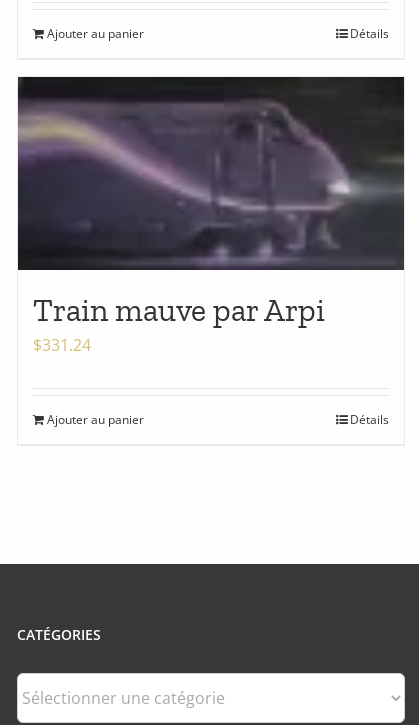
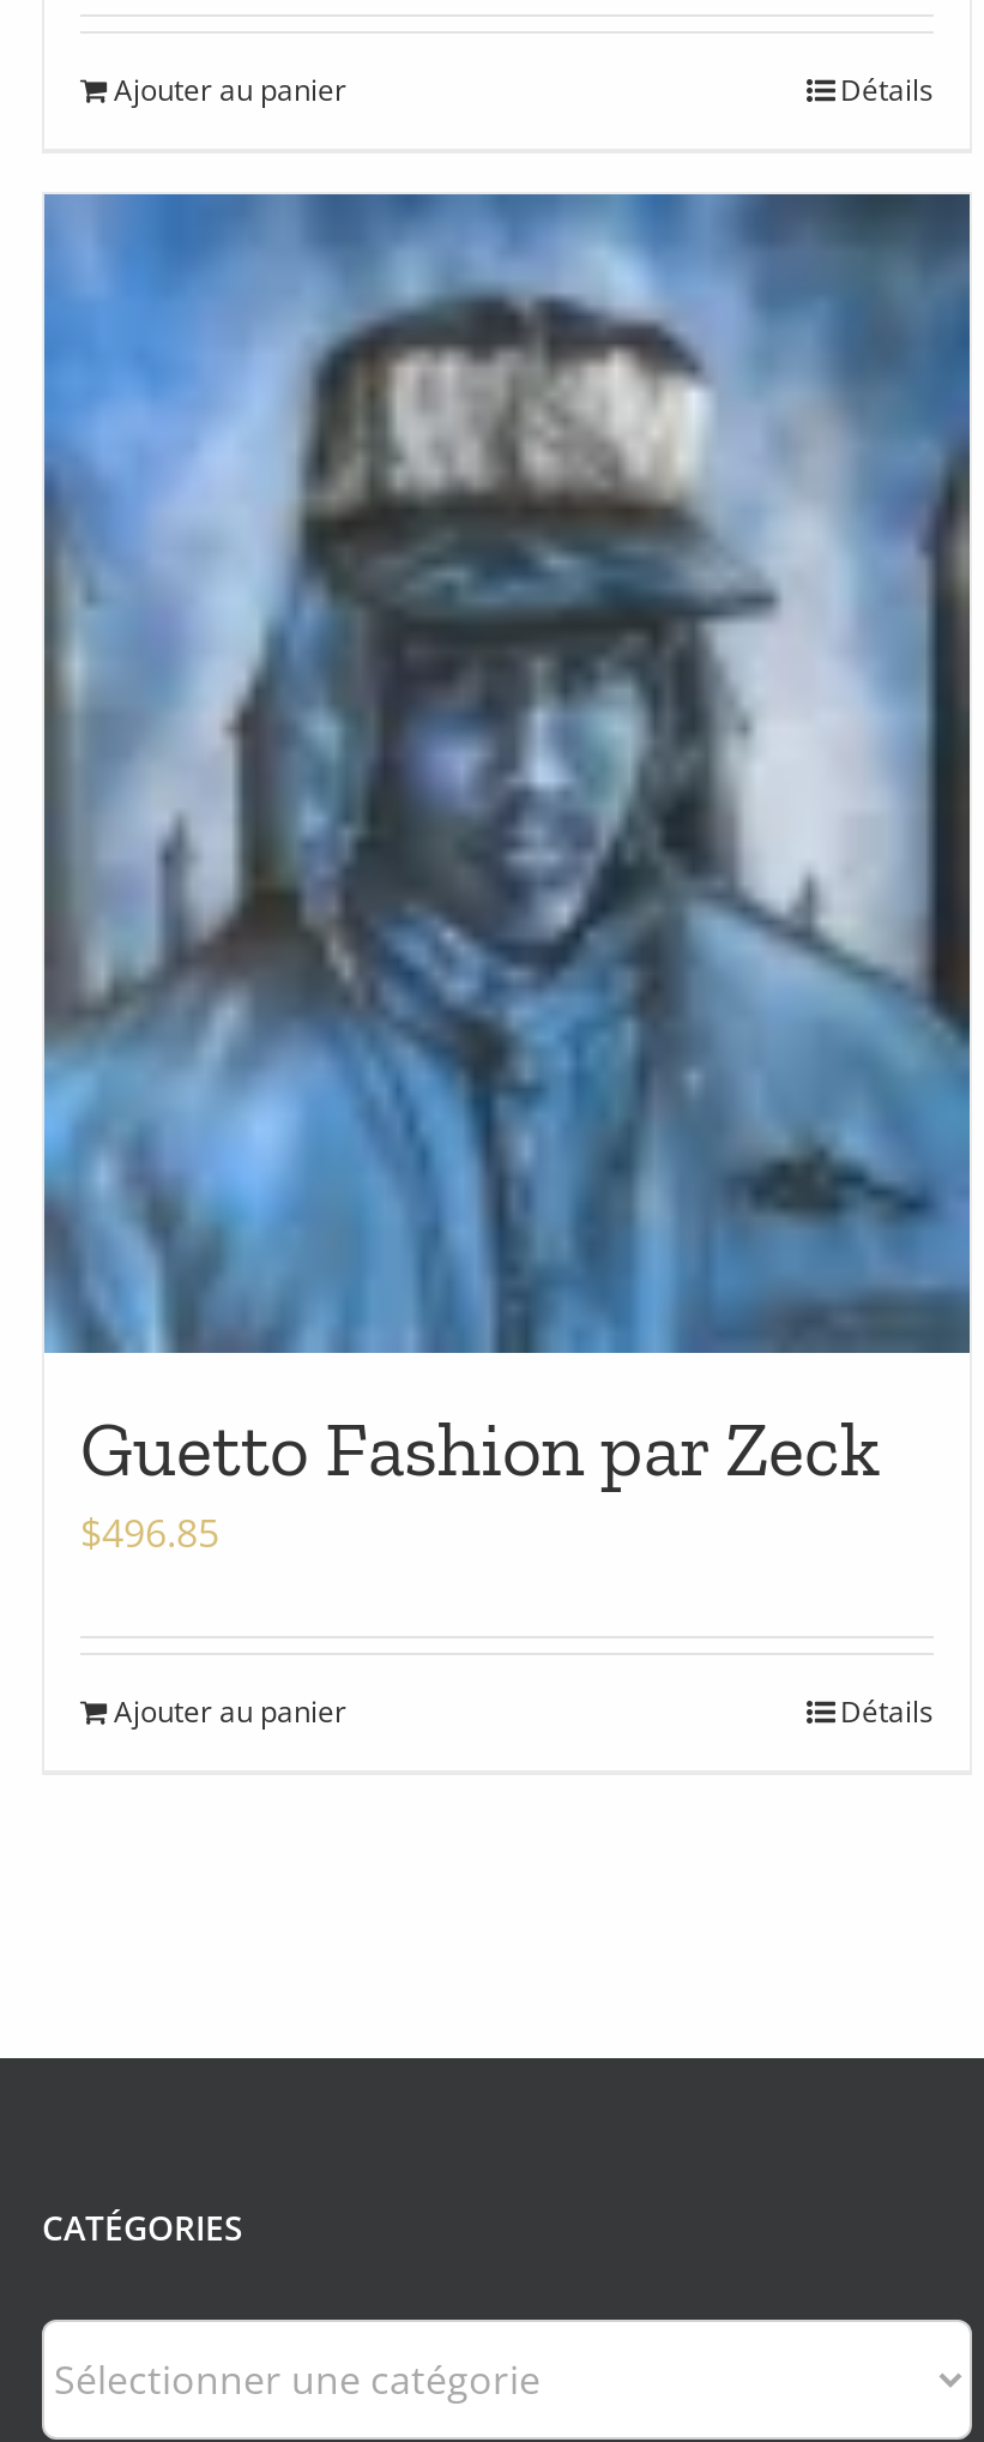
[17,76,405,329] [image] | Train mauve par Arpi -> [42,191,972,1493] [image] | Guetto Fashion par Zeck
[33,334,91,356] $331.24 -> [80,1505,219,1558] $496.85

